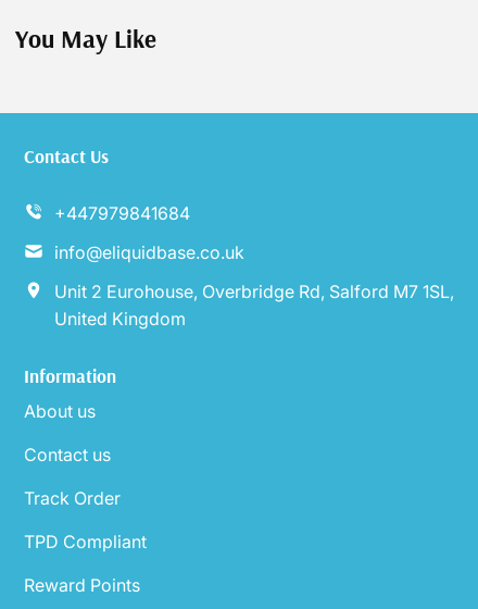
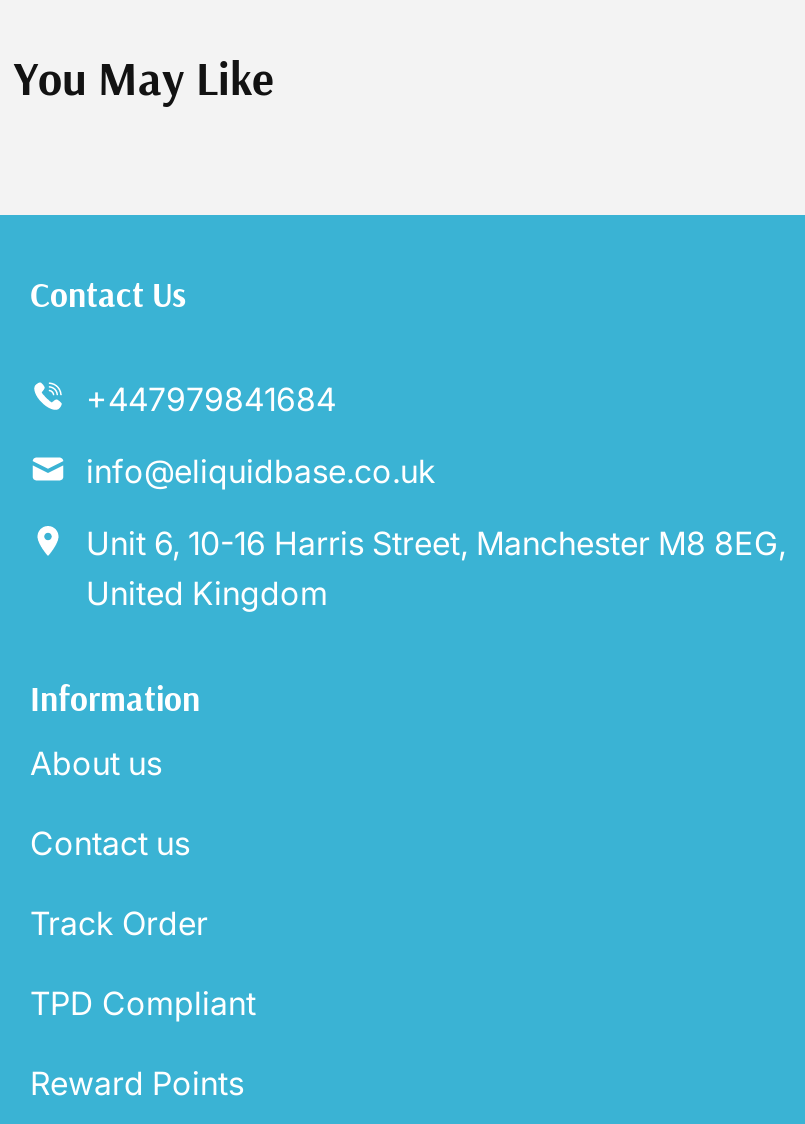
[54,281,454,303] Unit 2 Eurohouse, Overbridge Rd, Salford M7 1SL, -> [86,524,786,564] Unit 6, 10-16 Harris Street, Manchester M8 8EG,

